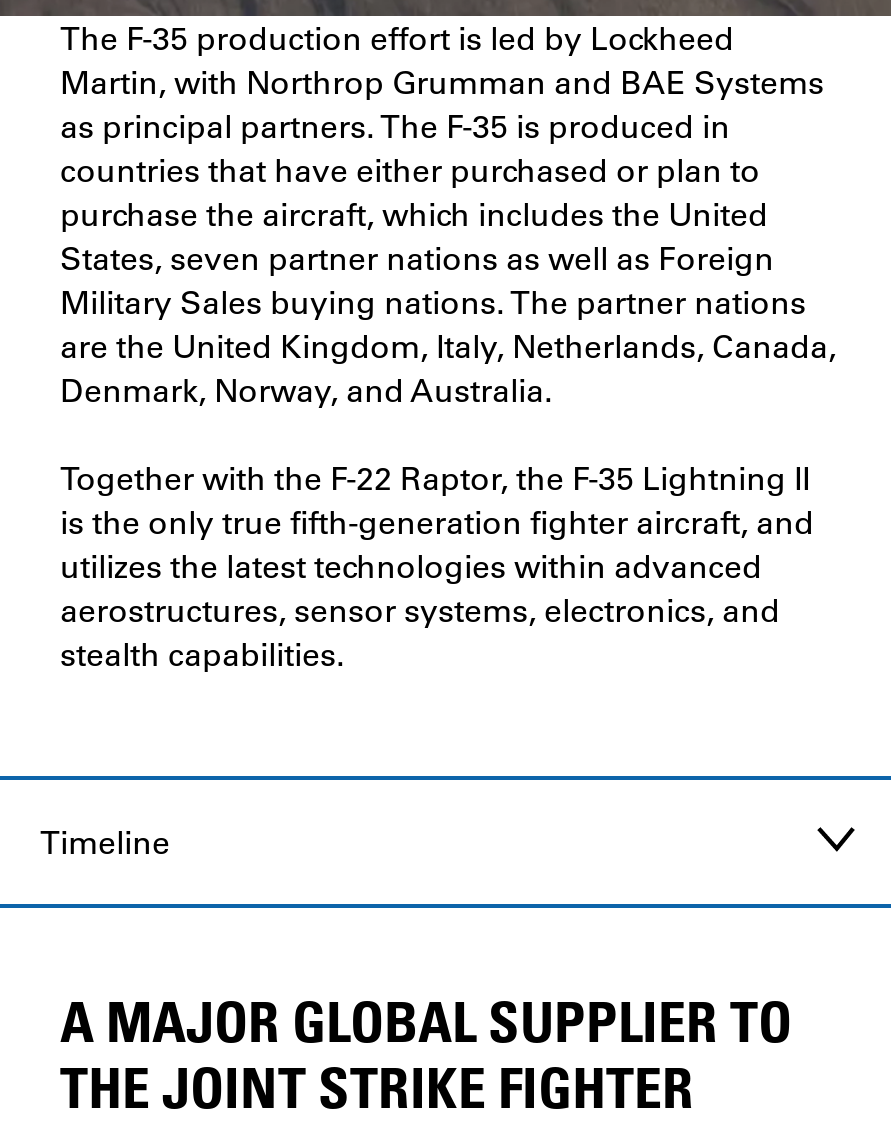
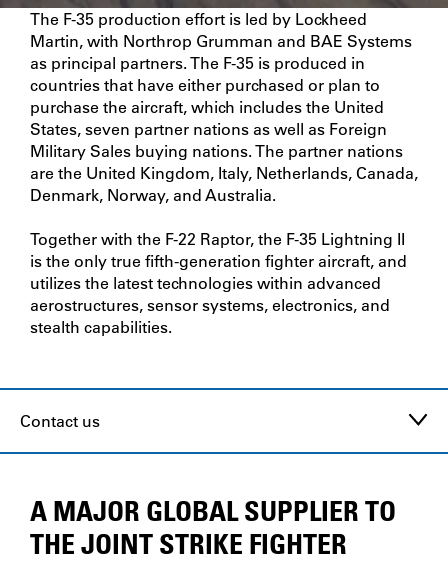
[40,822,170,862] Timeline -> [20,411,100,431] Contact us

